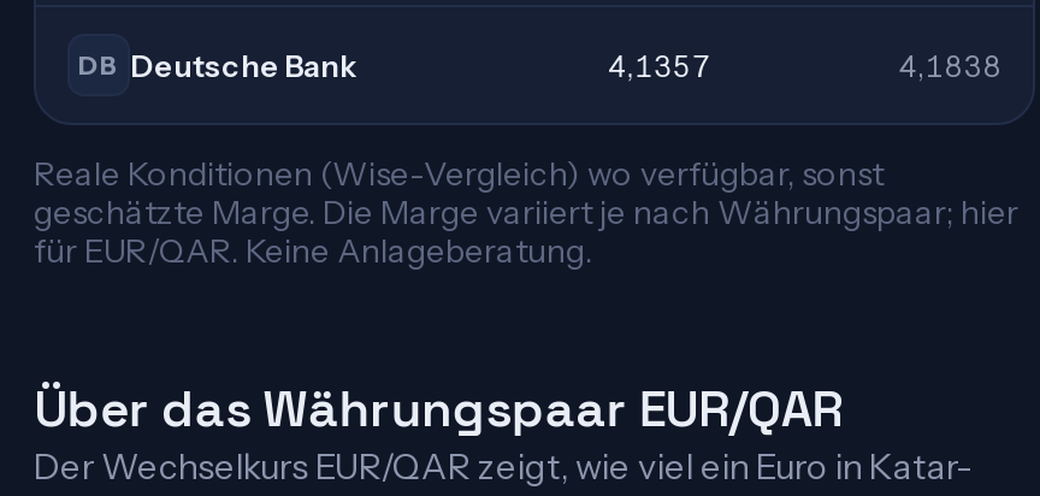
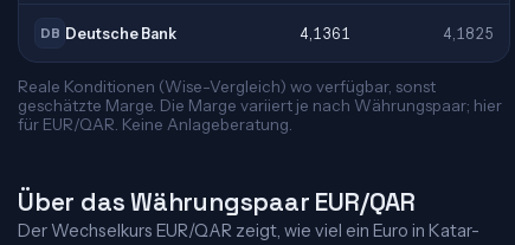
[607,47,711,83] 4,1357 -> [300,24,351,42] 4,1361
[898,47,1001,83] 4,1838 -> [443,24,494,42] 4,1825

